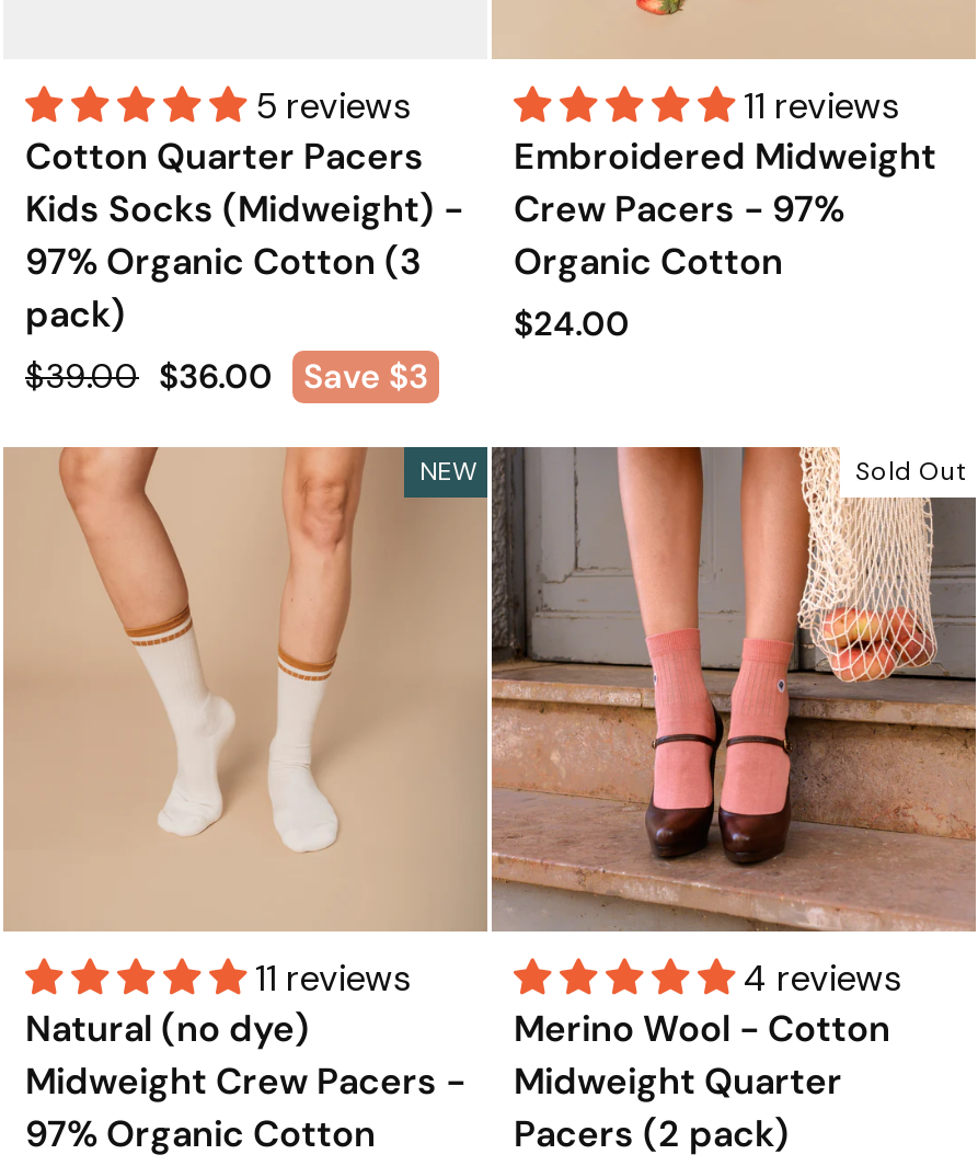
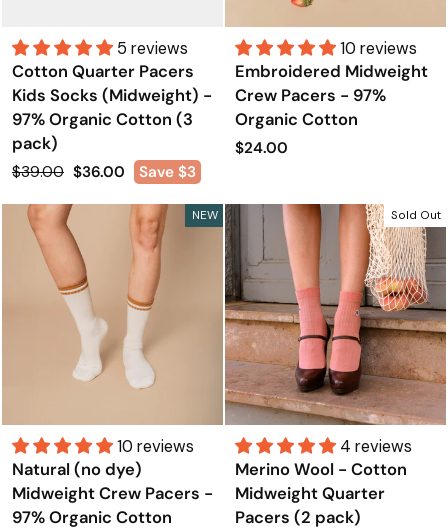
[744,83,899,129] 11 reviews -> [340,38,417,59] 10 reviews
[255,956,411,1002] 11 reviews -> [117,436,194,457] 10 reviews

